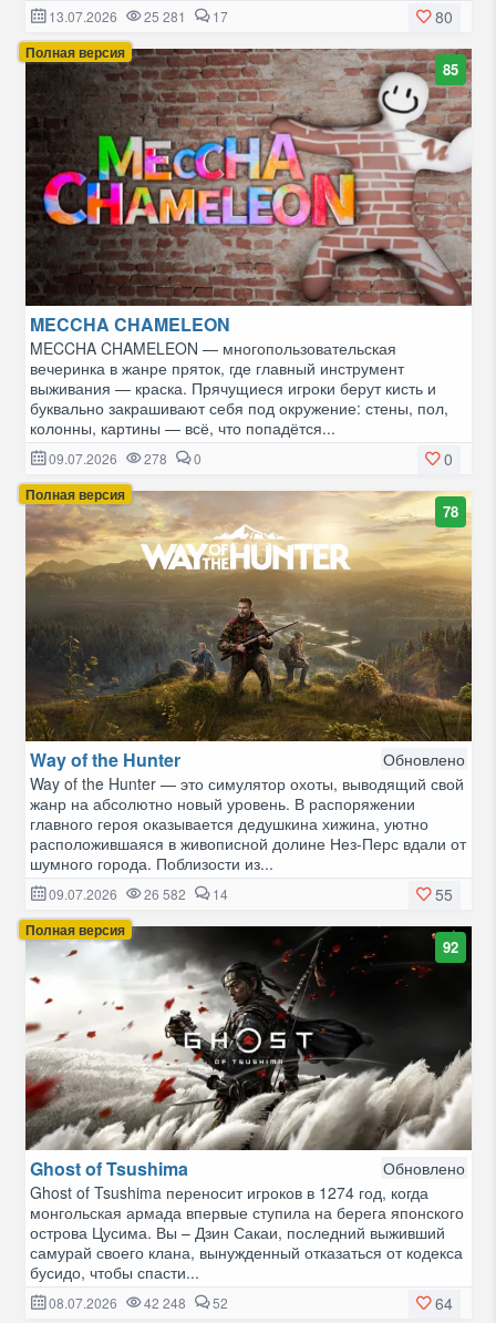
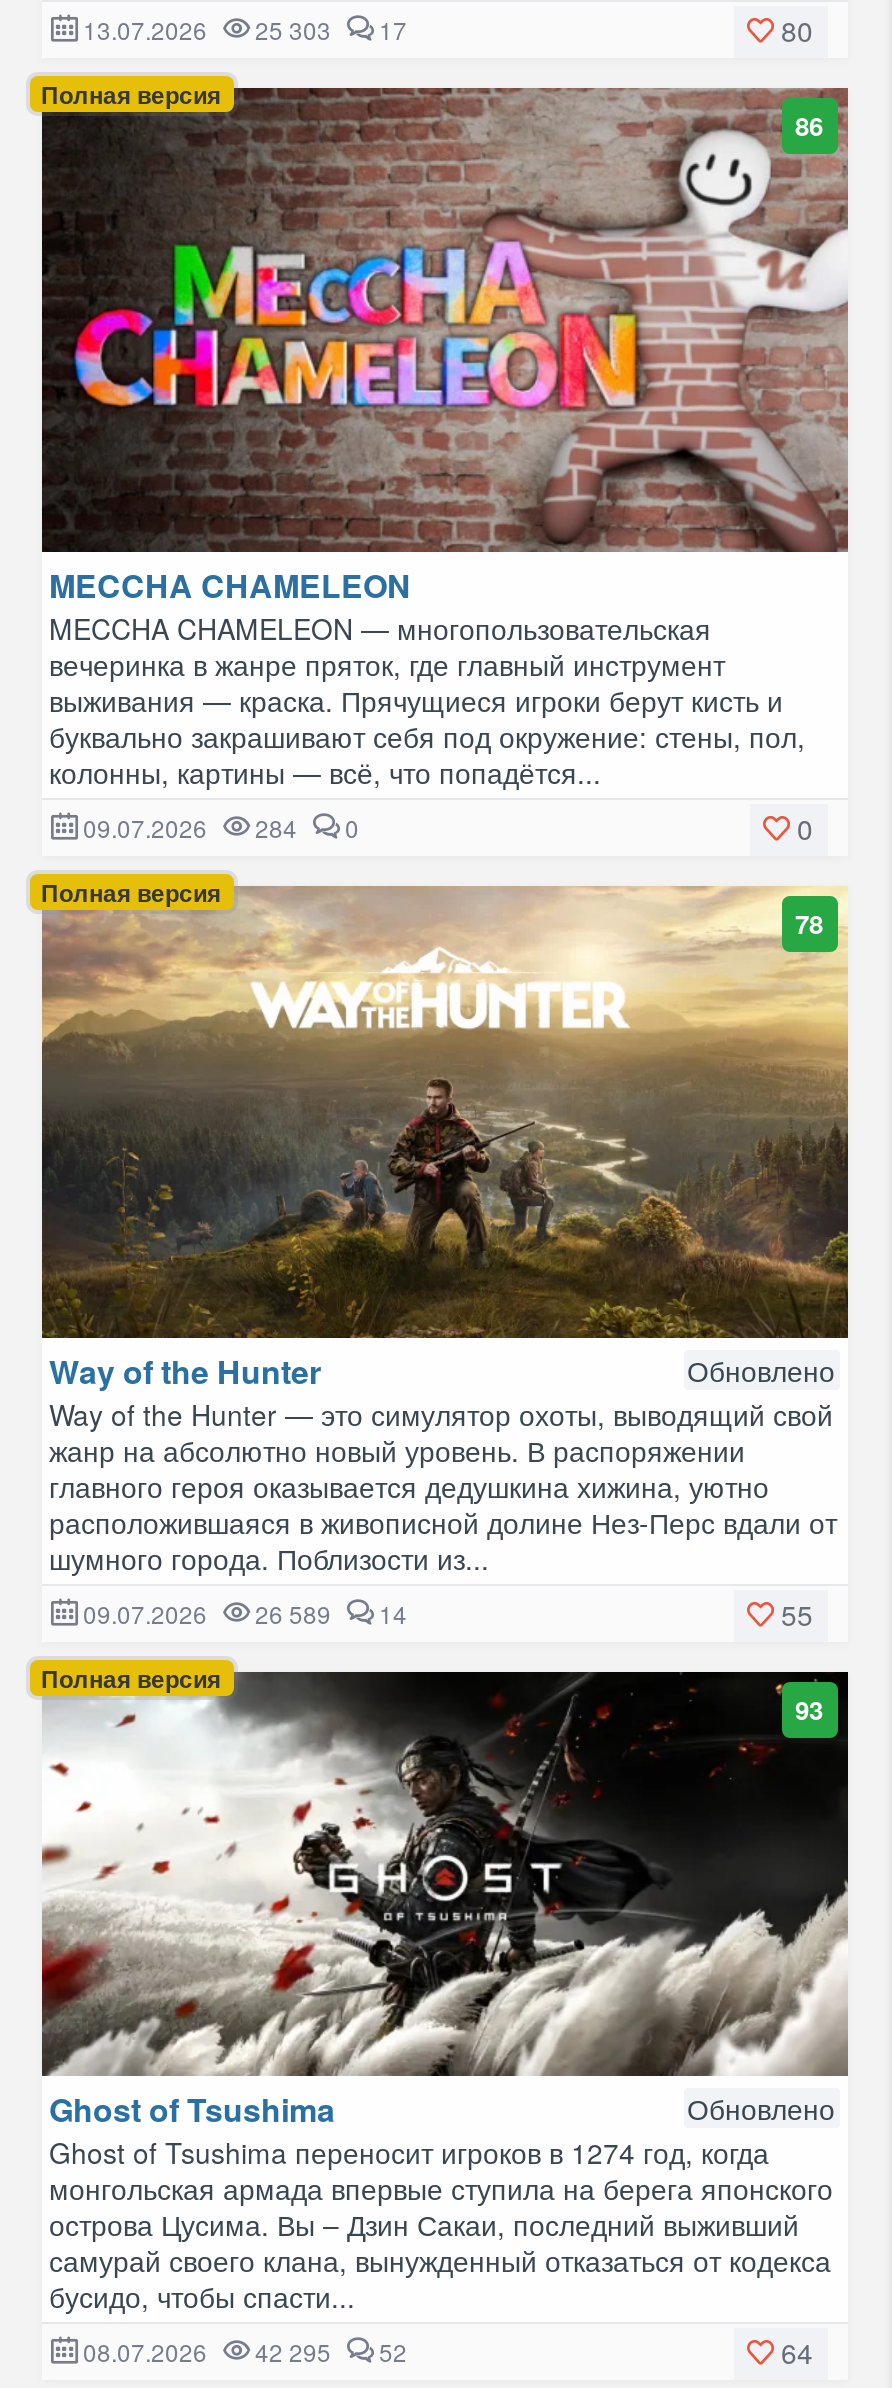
[45,7,228,26] 13.07.2026 25 281 17 -> [77,12,407,46] 13.07.2026 25 303 17
[442,59,458,80] 85 -> [795,106,823,144] 86
[45,448,201,467] 09.07.2026 278 0 -> [77,809,359,843] 09.07.2026 284 0
[45,885,228,903] 09.07.2026 26 582 14 -> [77,1597,407,1631] 09.07.2026 26 589 14
[442,937,458,958] 92 -> [795,1691,823,1729] 93
[45,1293,228,1312] 08.07.2026 42 248 52 -> [77,2334,407,2368] 08.07.2026 42 295 52

